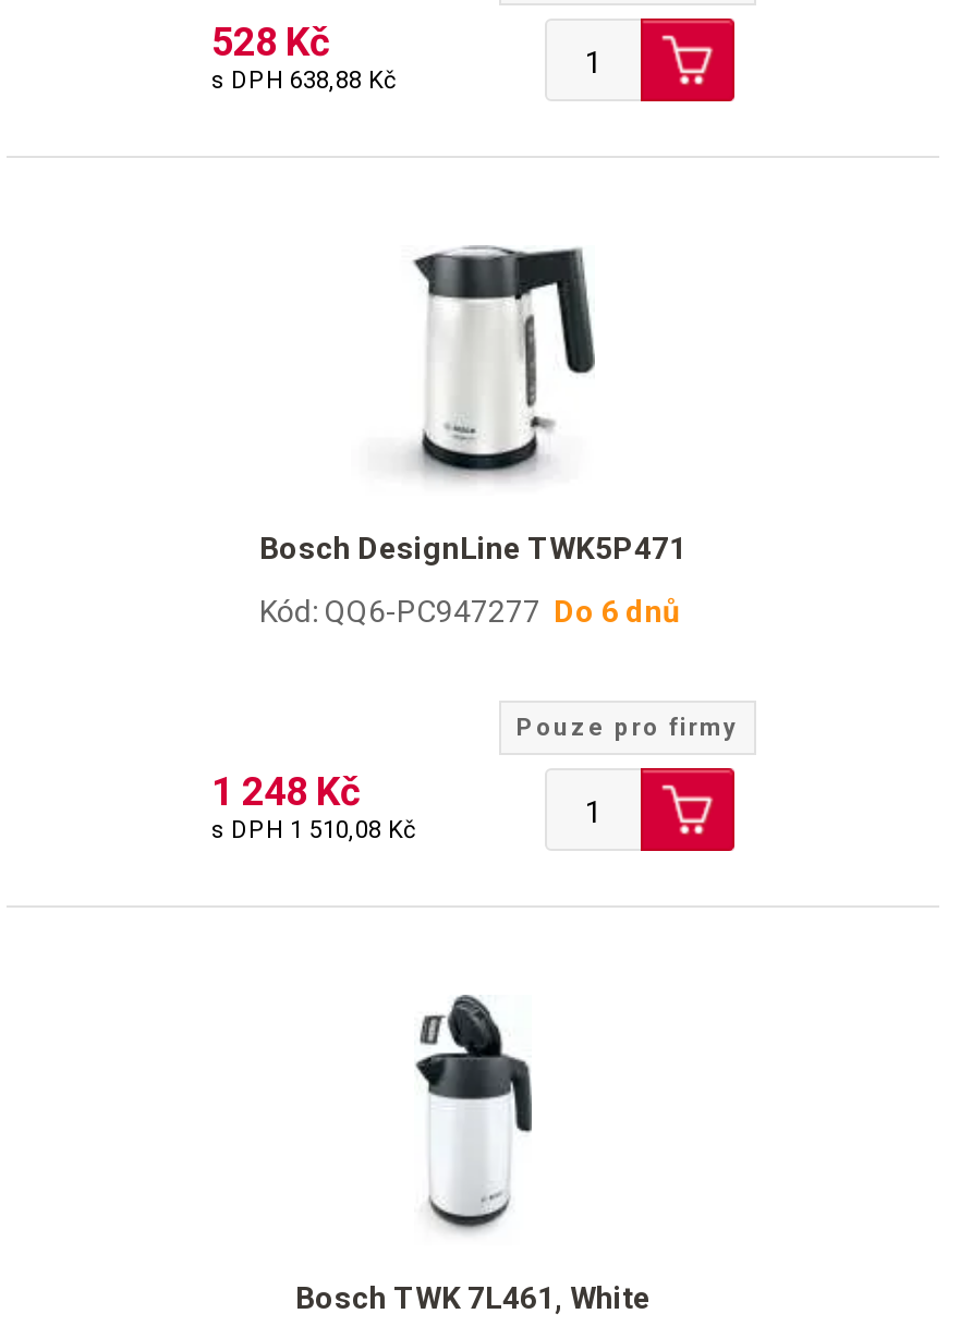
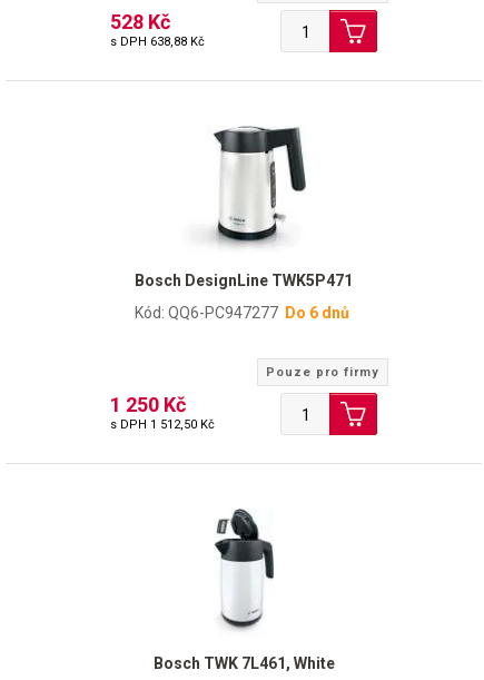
[211,768,360,814] 1 248 Kč -> [110,393,186,416] 1 250 Kč
[211,816,416,844] s DPH 1 510,08 Kč -> [110,417,215,432] s DPH 1 512,50 Kč

